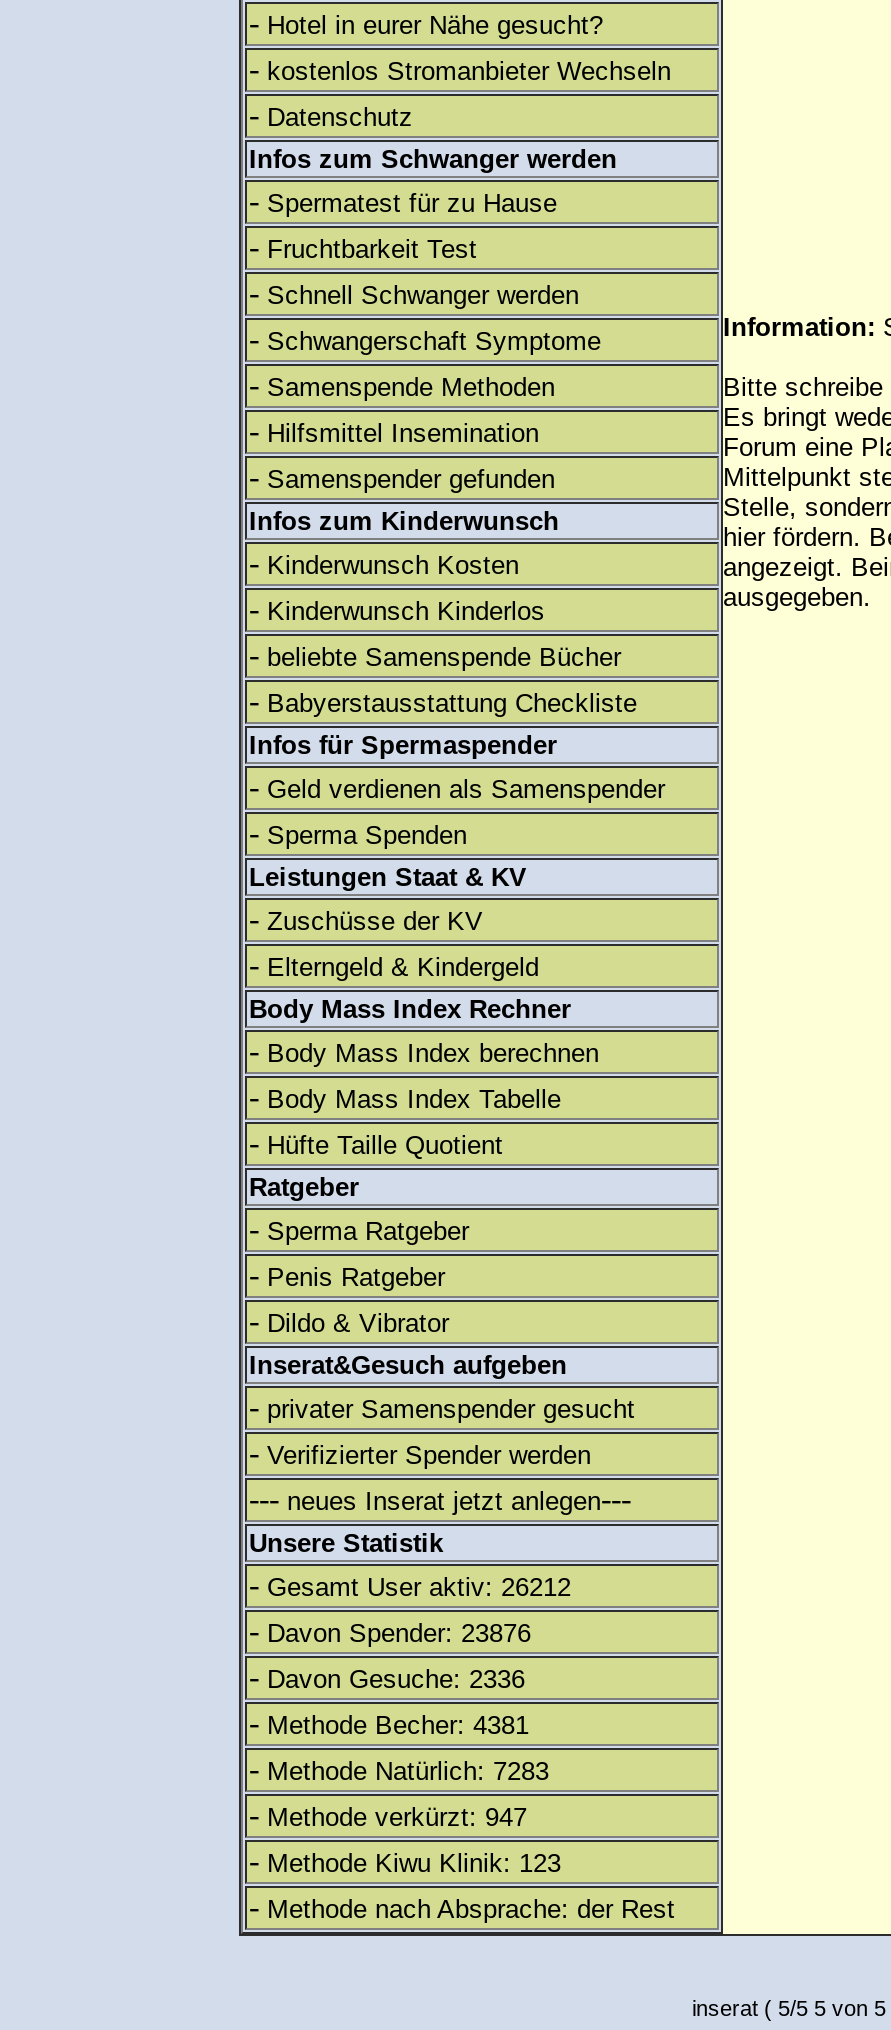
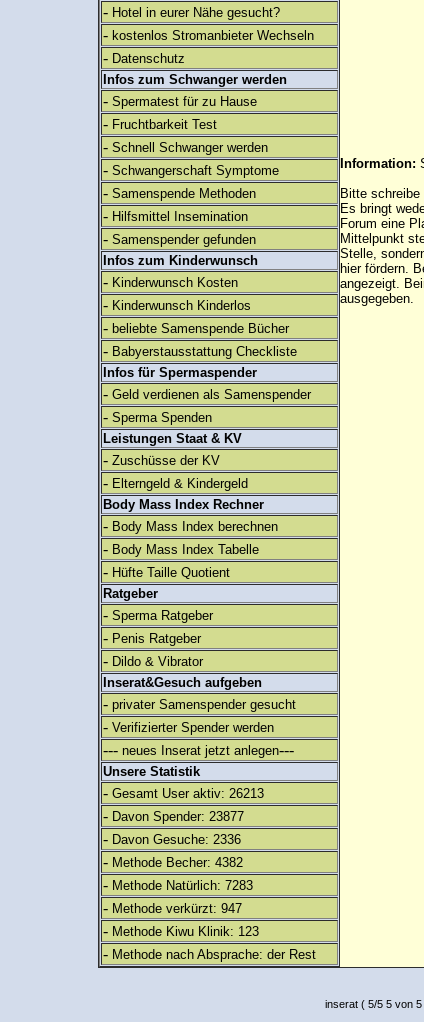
[249,1568,571,1602] - Gesamt User aktiv: 26212 -> [103,784,264,801] - Gesamt User aktiv: 26213
[249,1614,531,1648] - Davon Spender: 23876 -> [103,807,244,824] - Davon Spender: 23877
[249,1706,529,1740] - Methode Becher: 4381 -> [103,853,243,870] - Methode Becher: 4382

